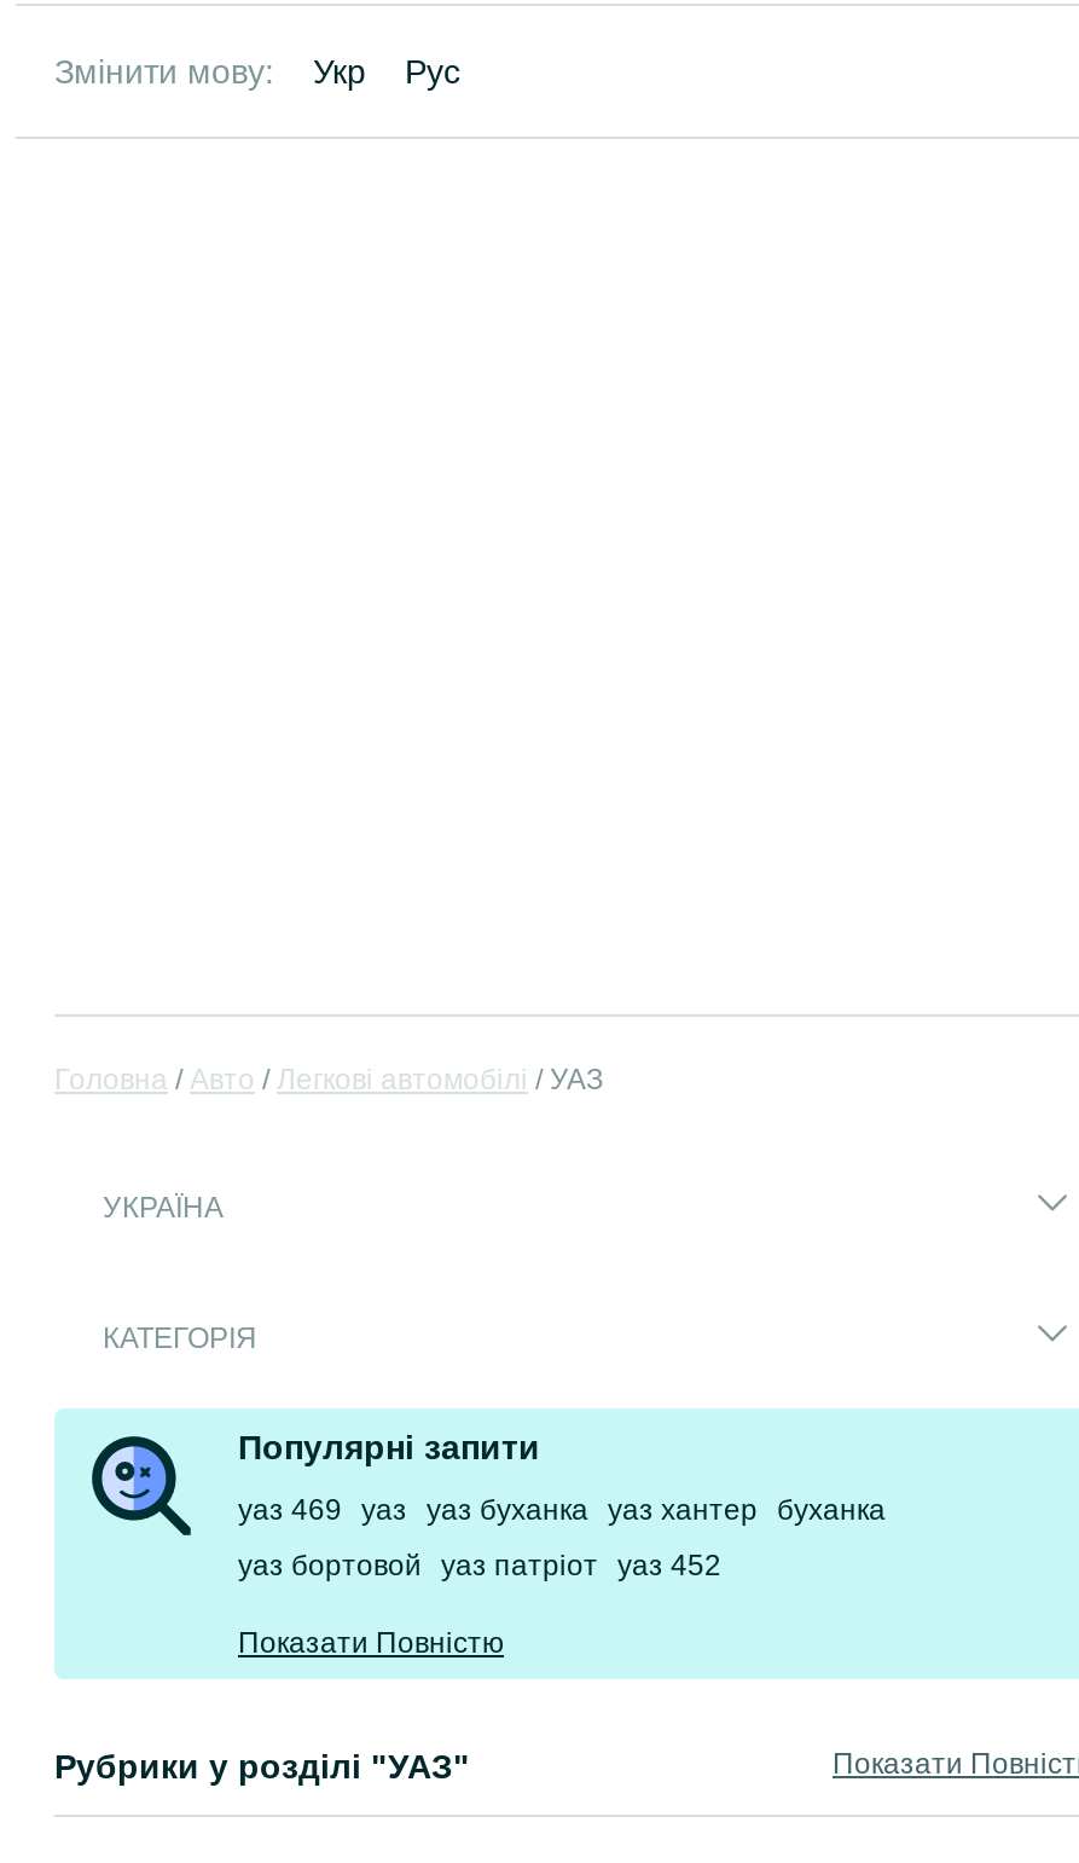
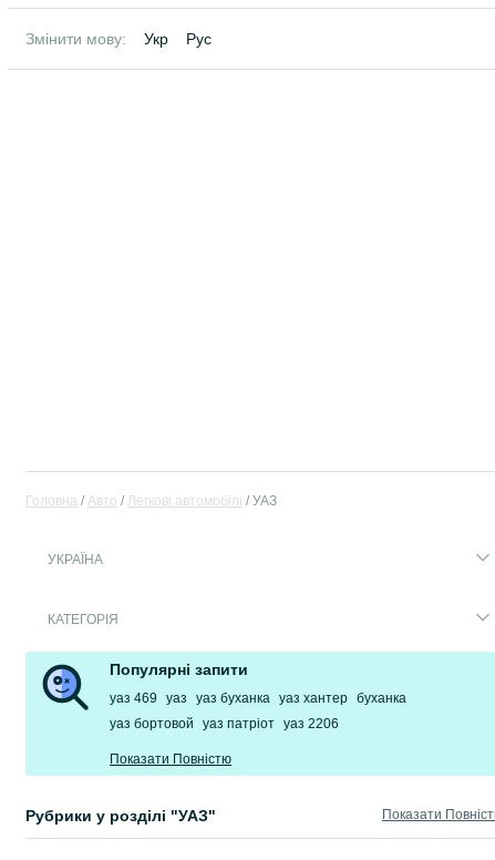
[238,1549,721,1583] уаз бортовой уаз патріот уаз 452 -> [110,716,339,732] уаз бортовой уаз патріот уаз 2206

